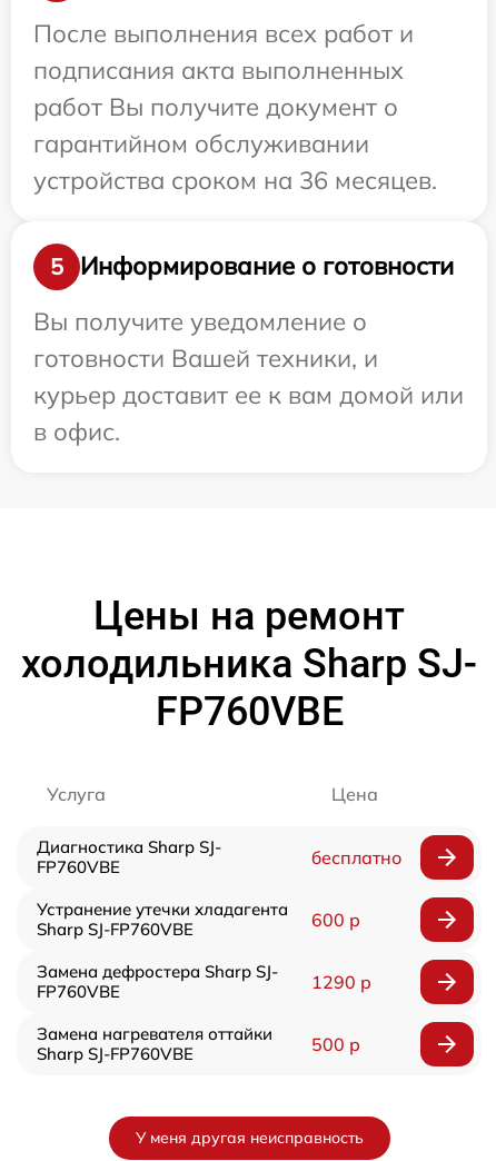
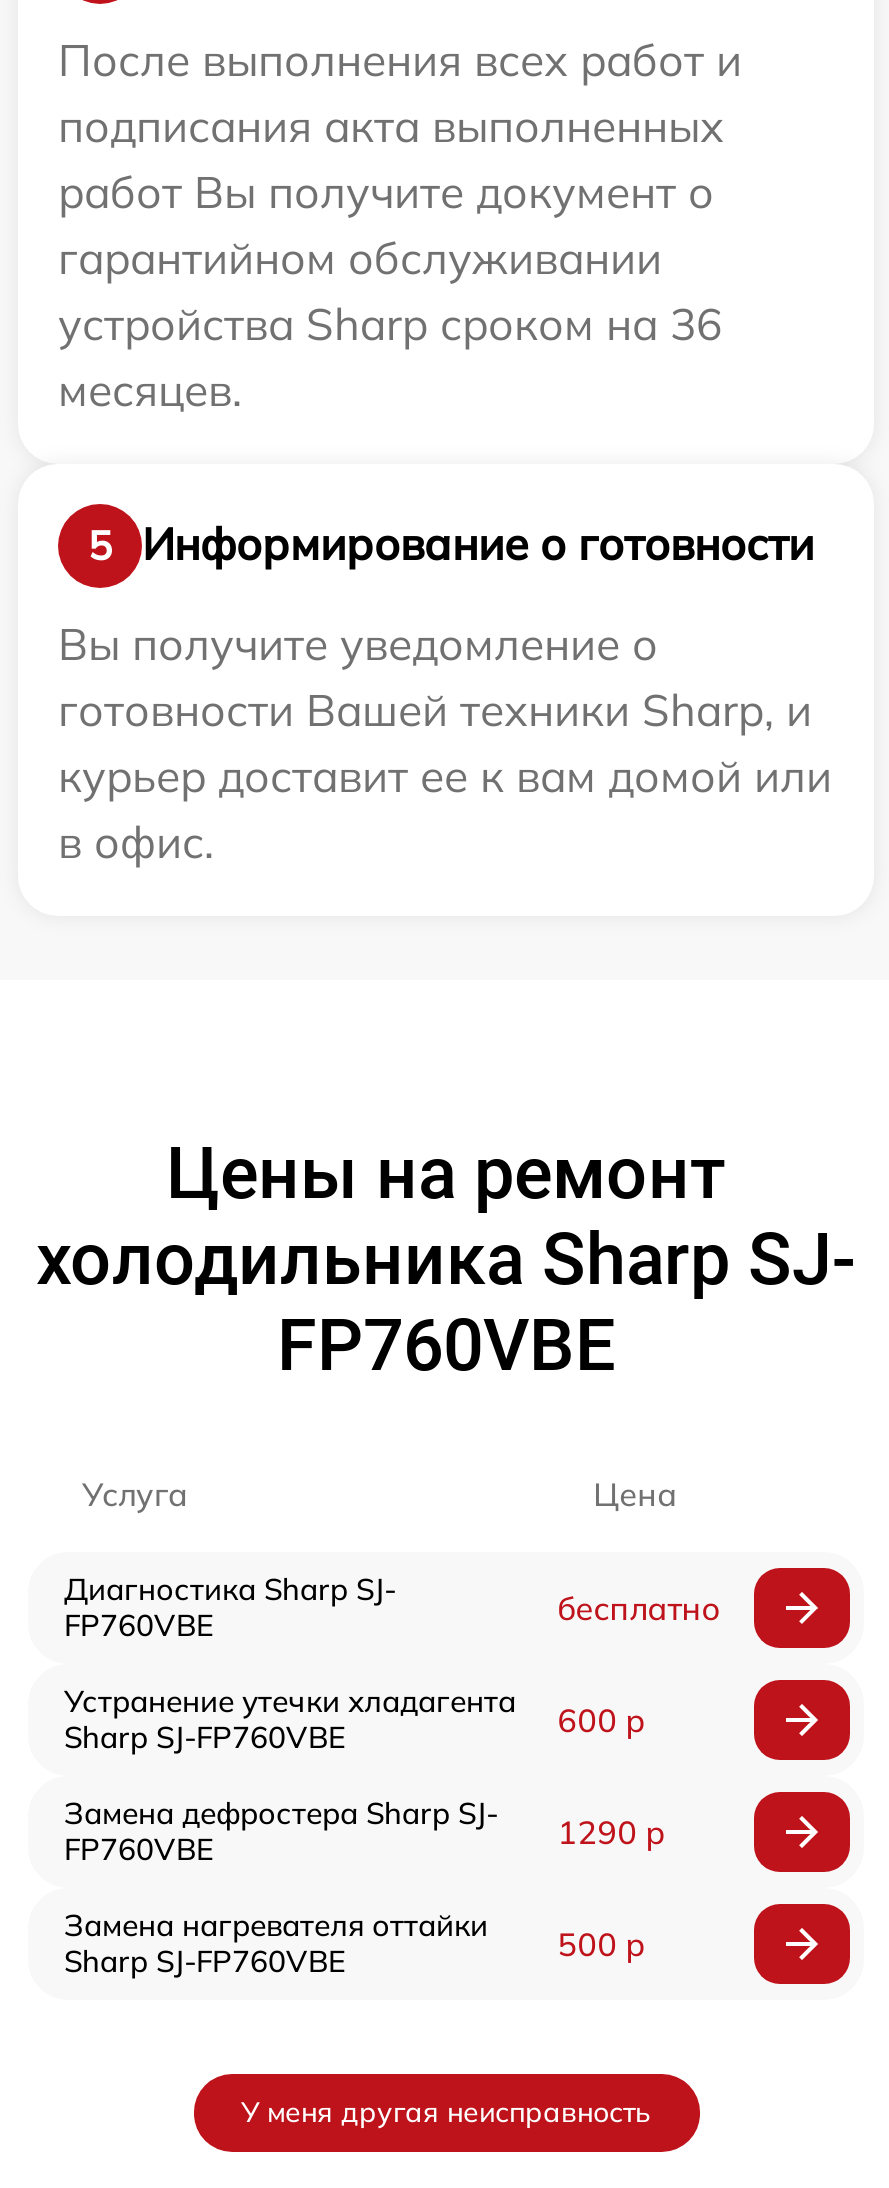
[33,164,437,195] устройства сроком на 36 месяцев. -> [58,295,722,417] устройства Sharp сроком на 36 | месяцев.
[33,342,378,373] готовности Вашей техники, и -> [58,681,812,737] готовности Вашей техники Sharp, и

